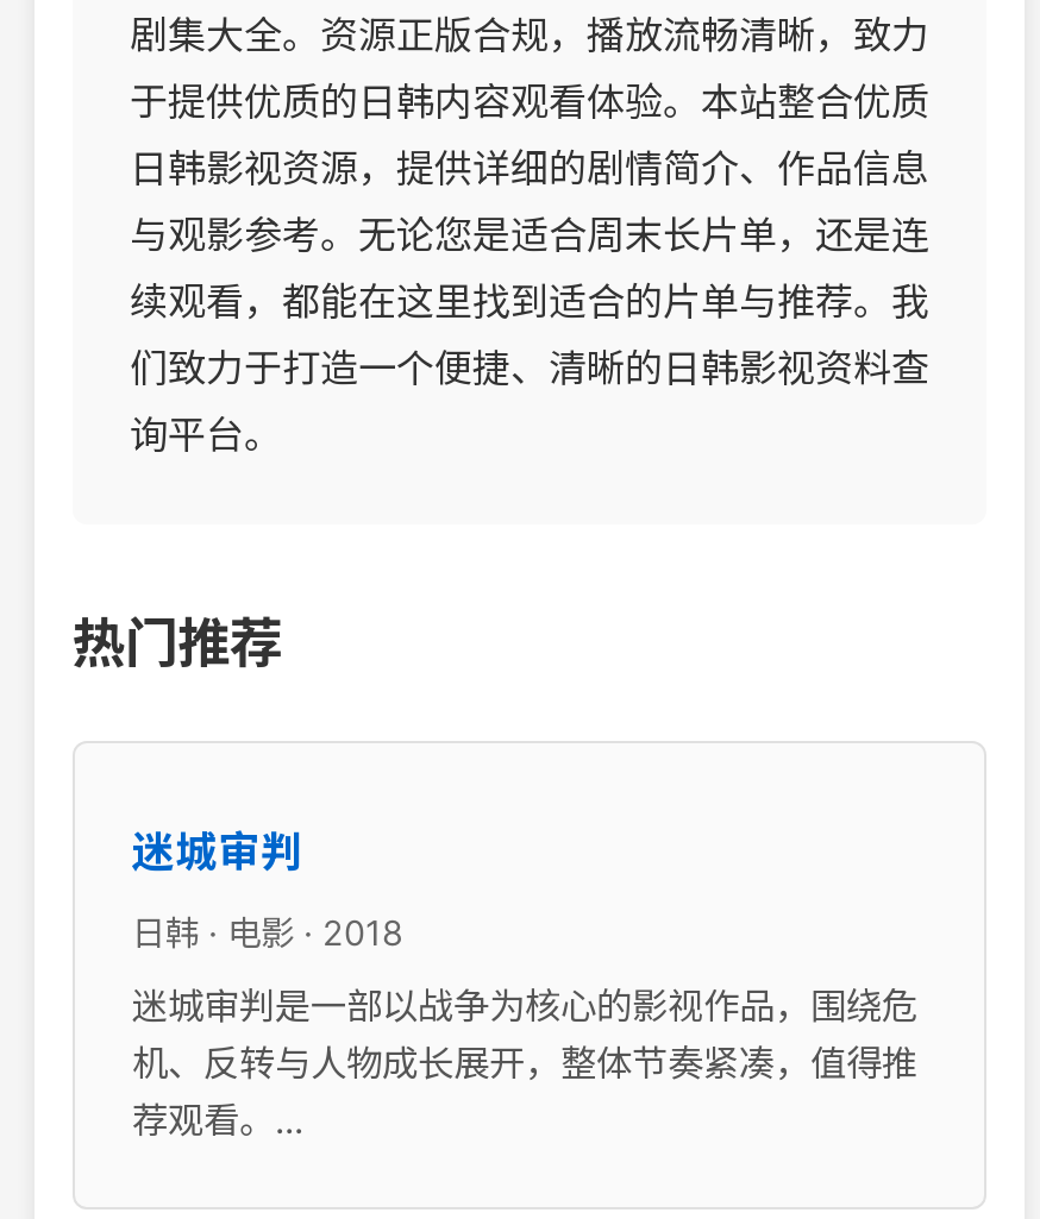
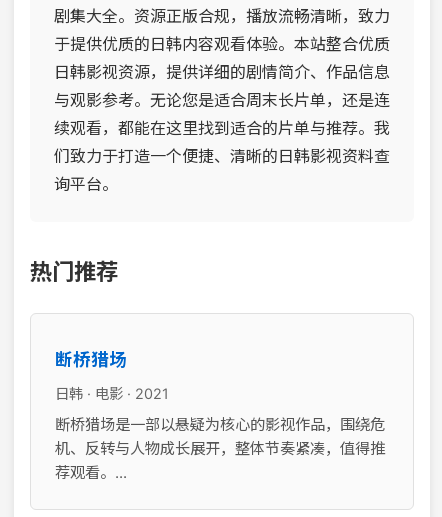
[132,827,303,876] 迷城审判 -> [55,349,127,370] 断桥猎场
[132,912,403,953] 日韩 · 电影 · 2018 -> [55,385,169,402] 日韩 · 电影 · 2021
[132,984,917,1029] 迷城审判是一部以战争为核心的影视作品，围绕危 -> [55,415,385,434] 断桥猎场是一部以悬疑为核心的影视作品，围绕危

